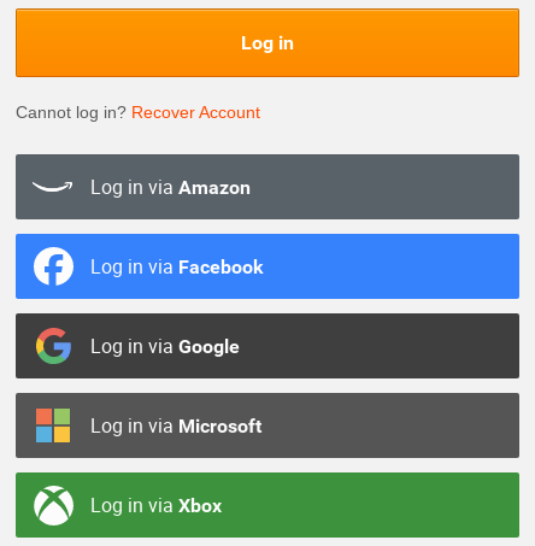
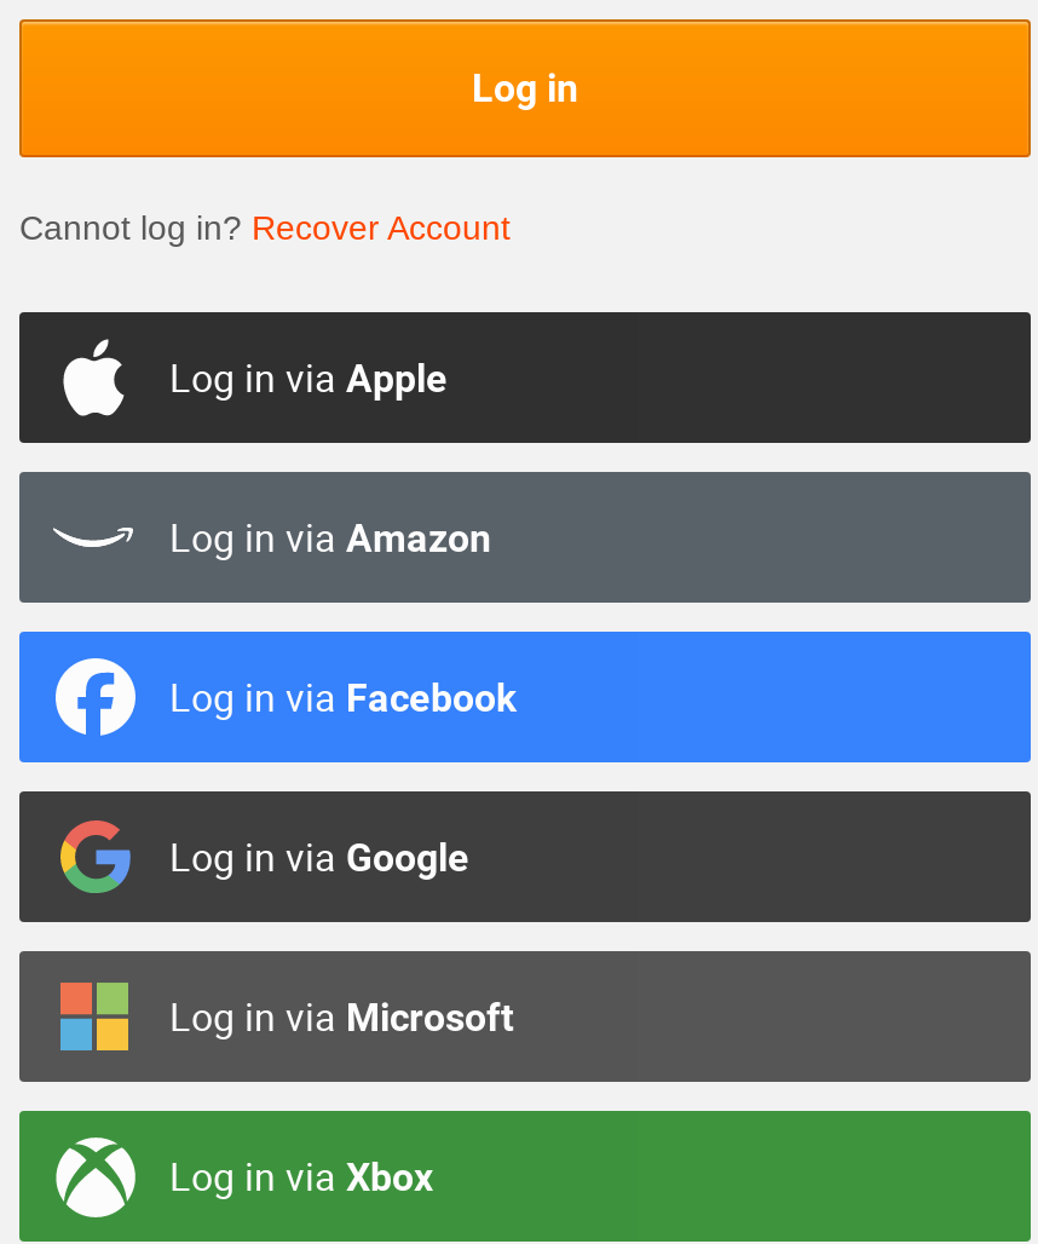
none -> [169,350,448,403] Log in via Apple

